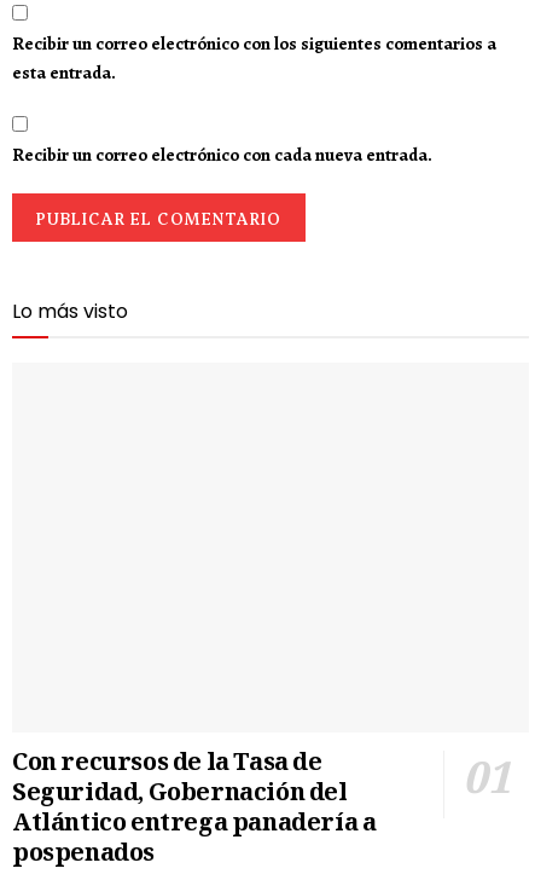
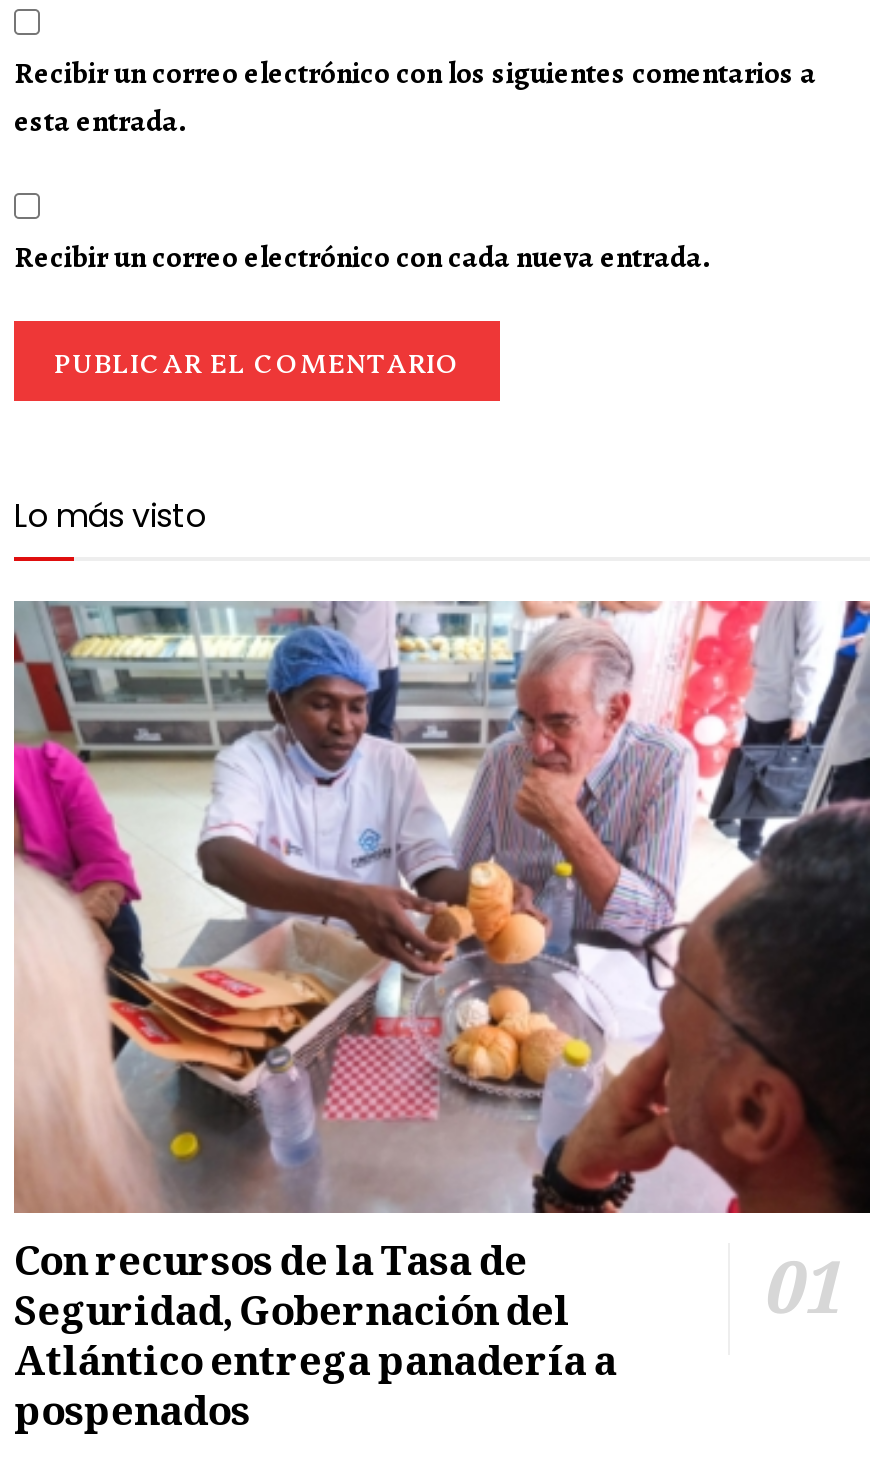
none -> [12,599,872,1215] [image]

